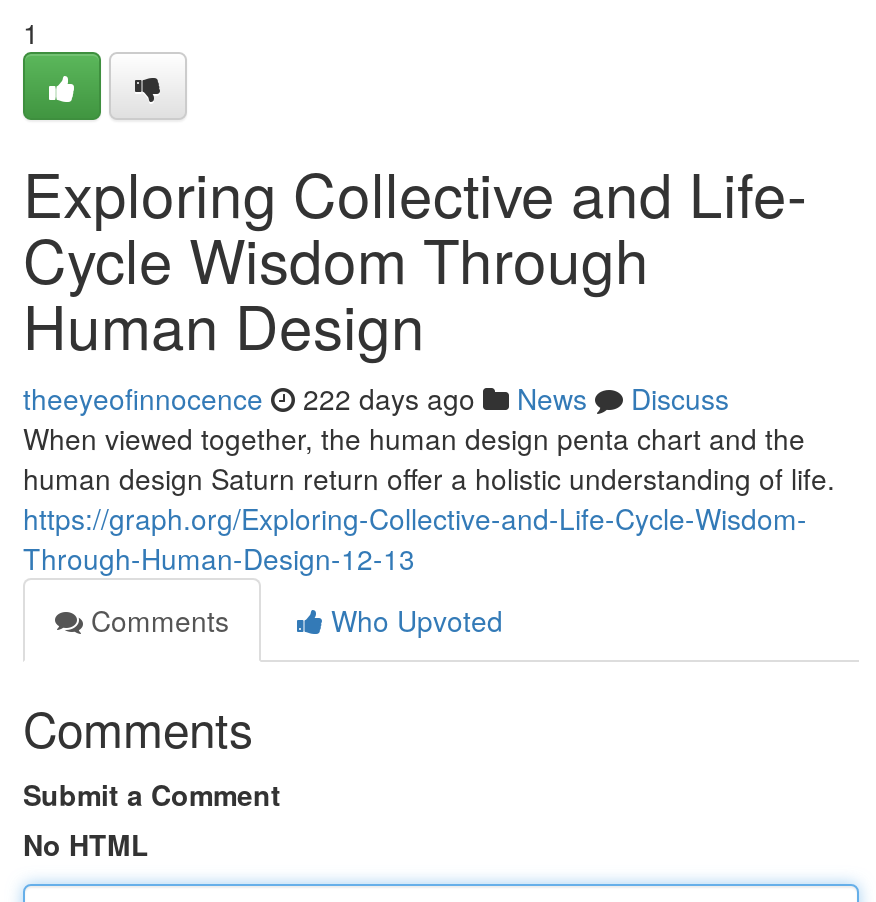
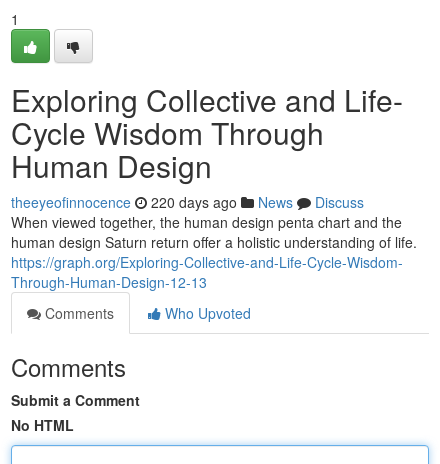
[23,378,729,418] theeyeofinnocence 222 days ago News Discuss -> [11,192,364,212] theeyeofinnocence 220 days ago News Discuss

